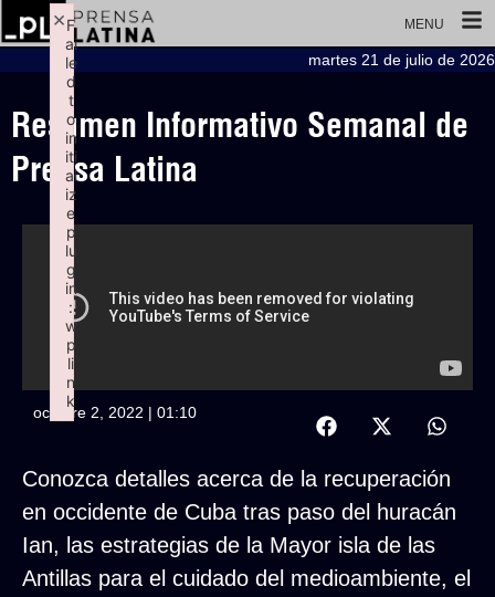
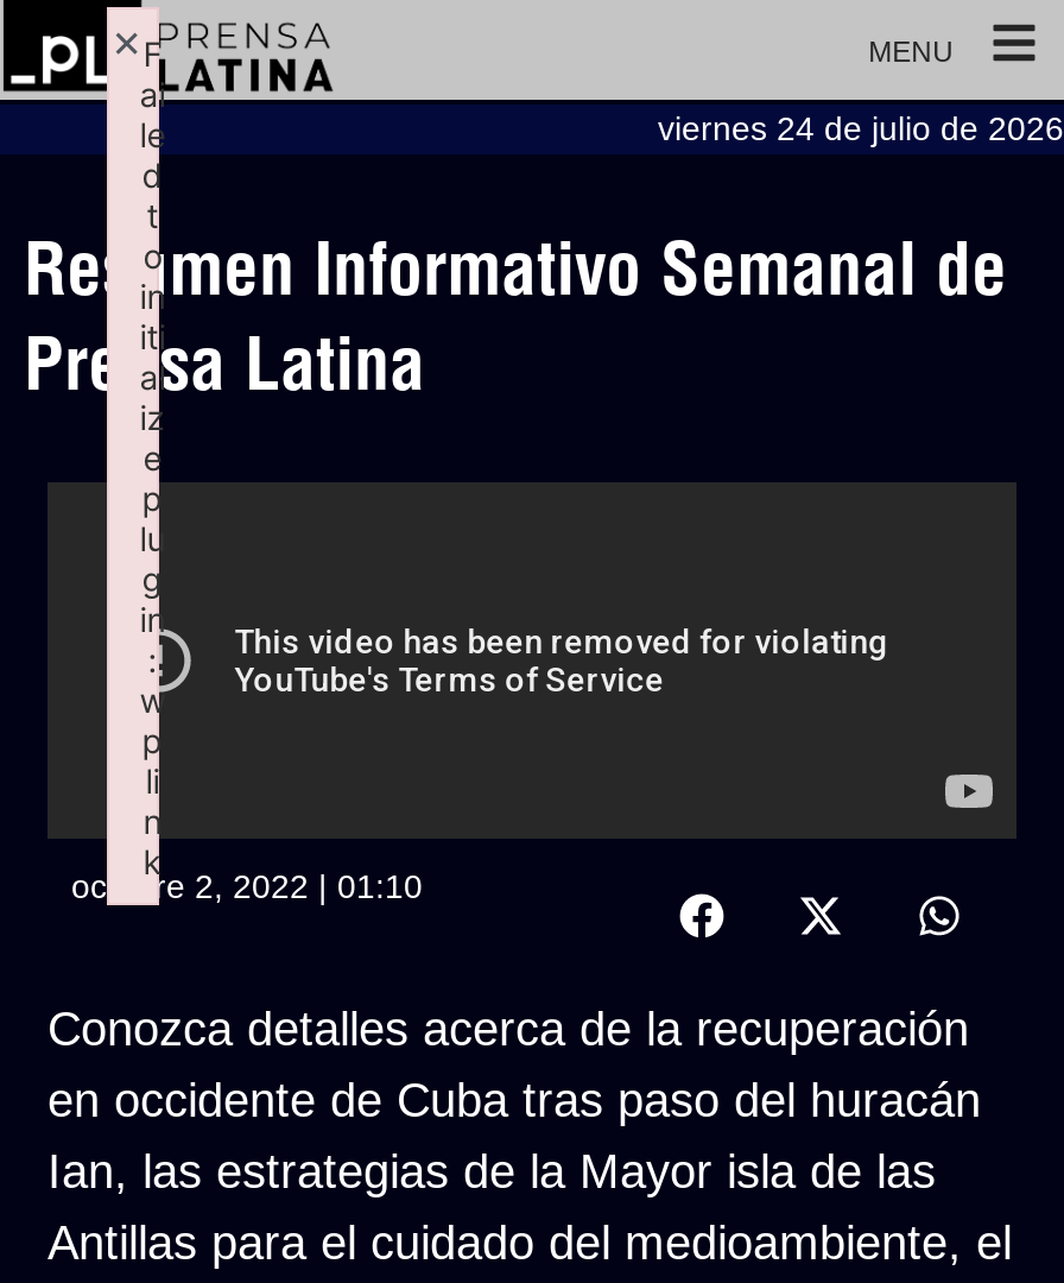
[308,51,495,69] martes 21 de julio de 2026 -> [658,109,1064,147] viernes 24 de julio de 2026

